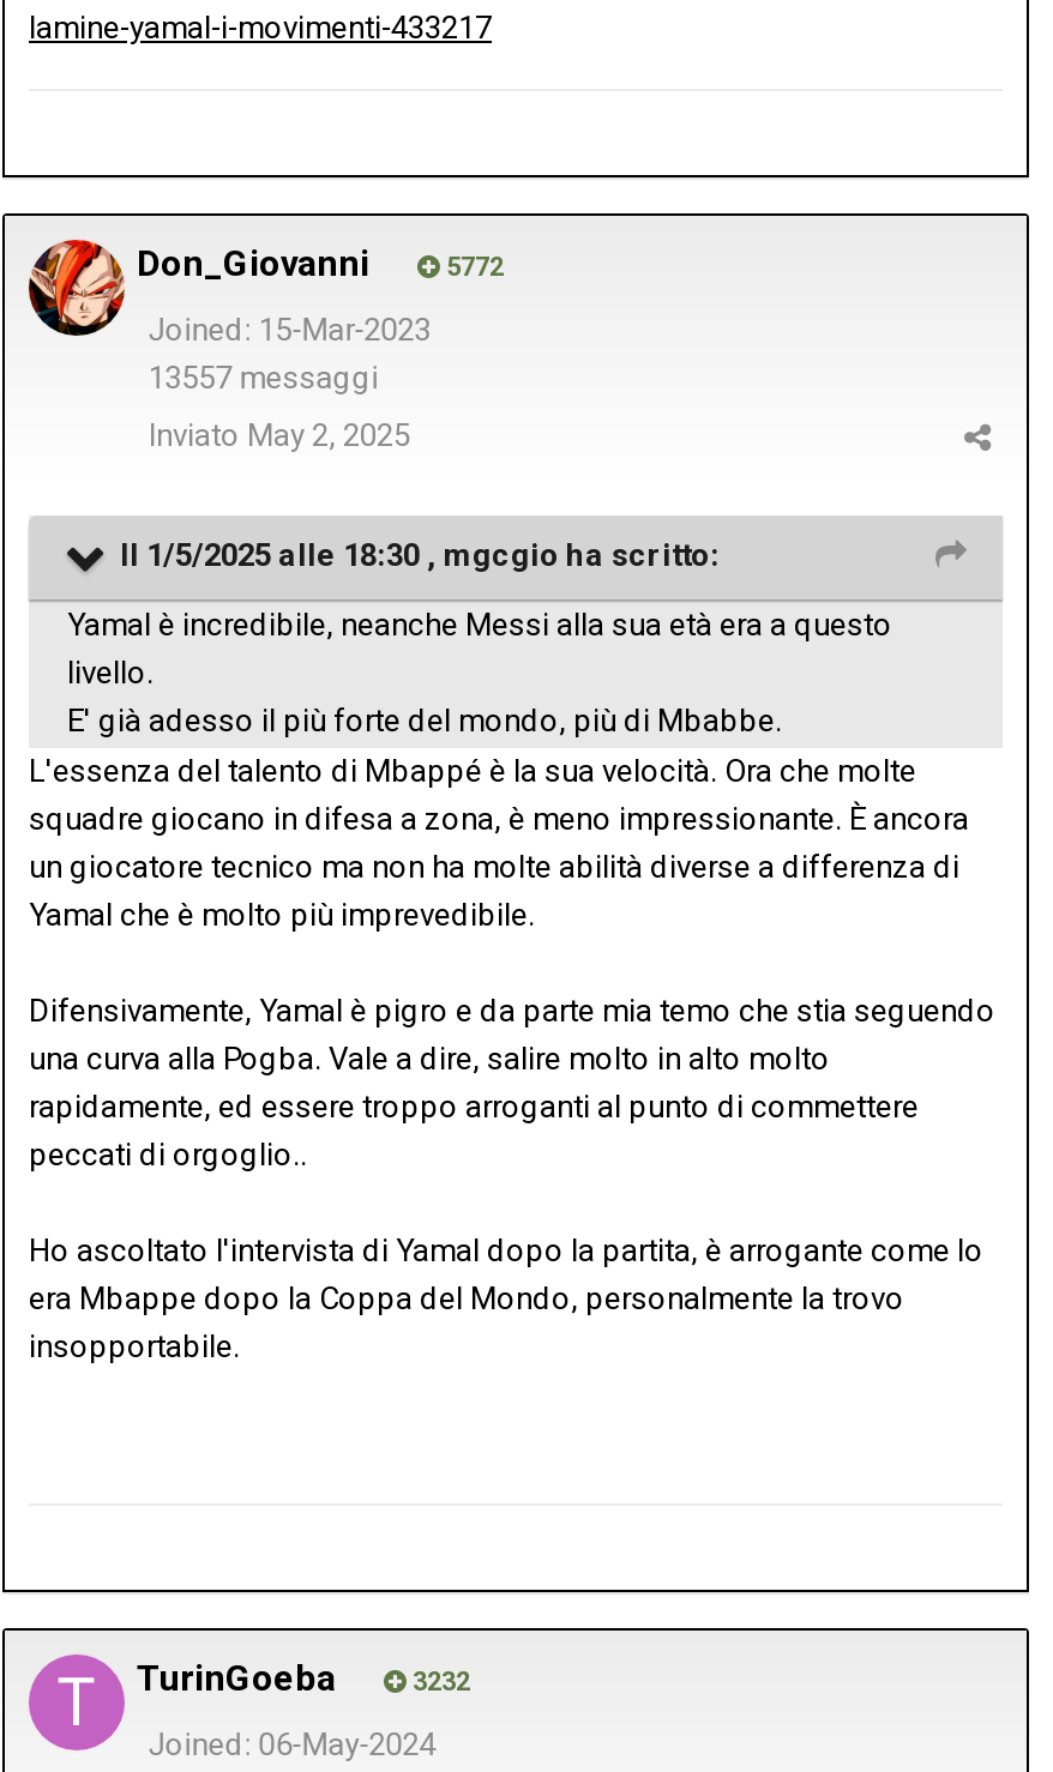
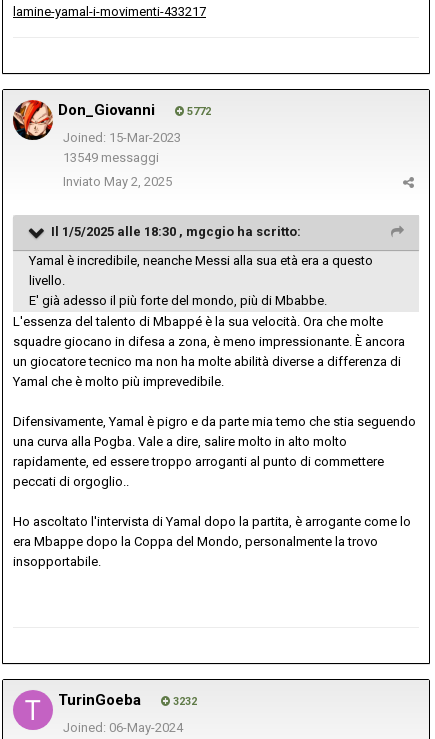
[148,361,379,397] 13557 messaggi -> [63,150,159,165] 13549 messaggi

